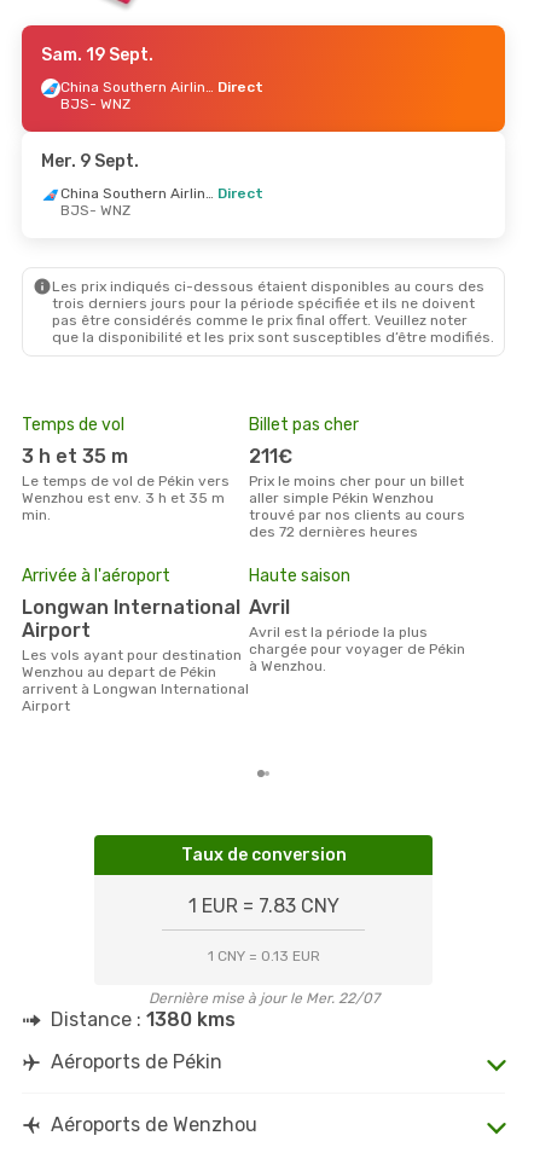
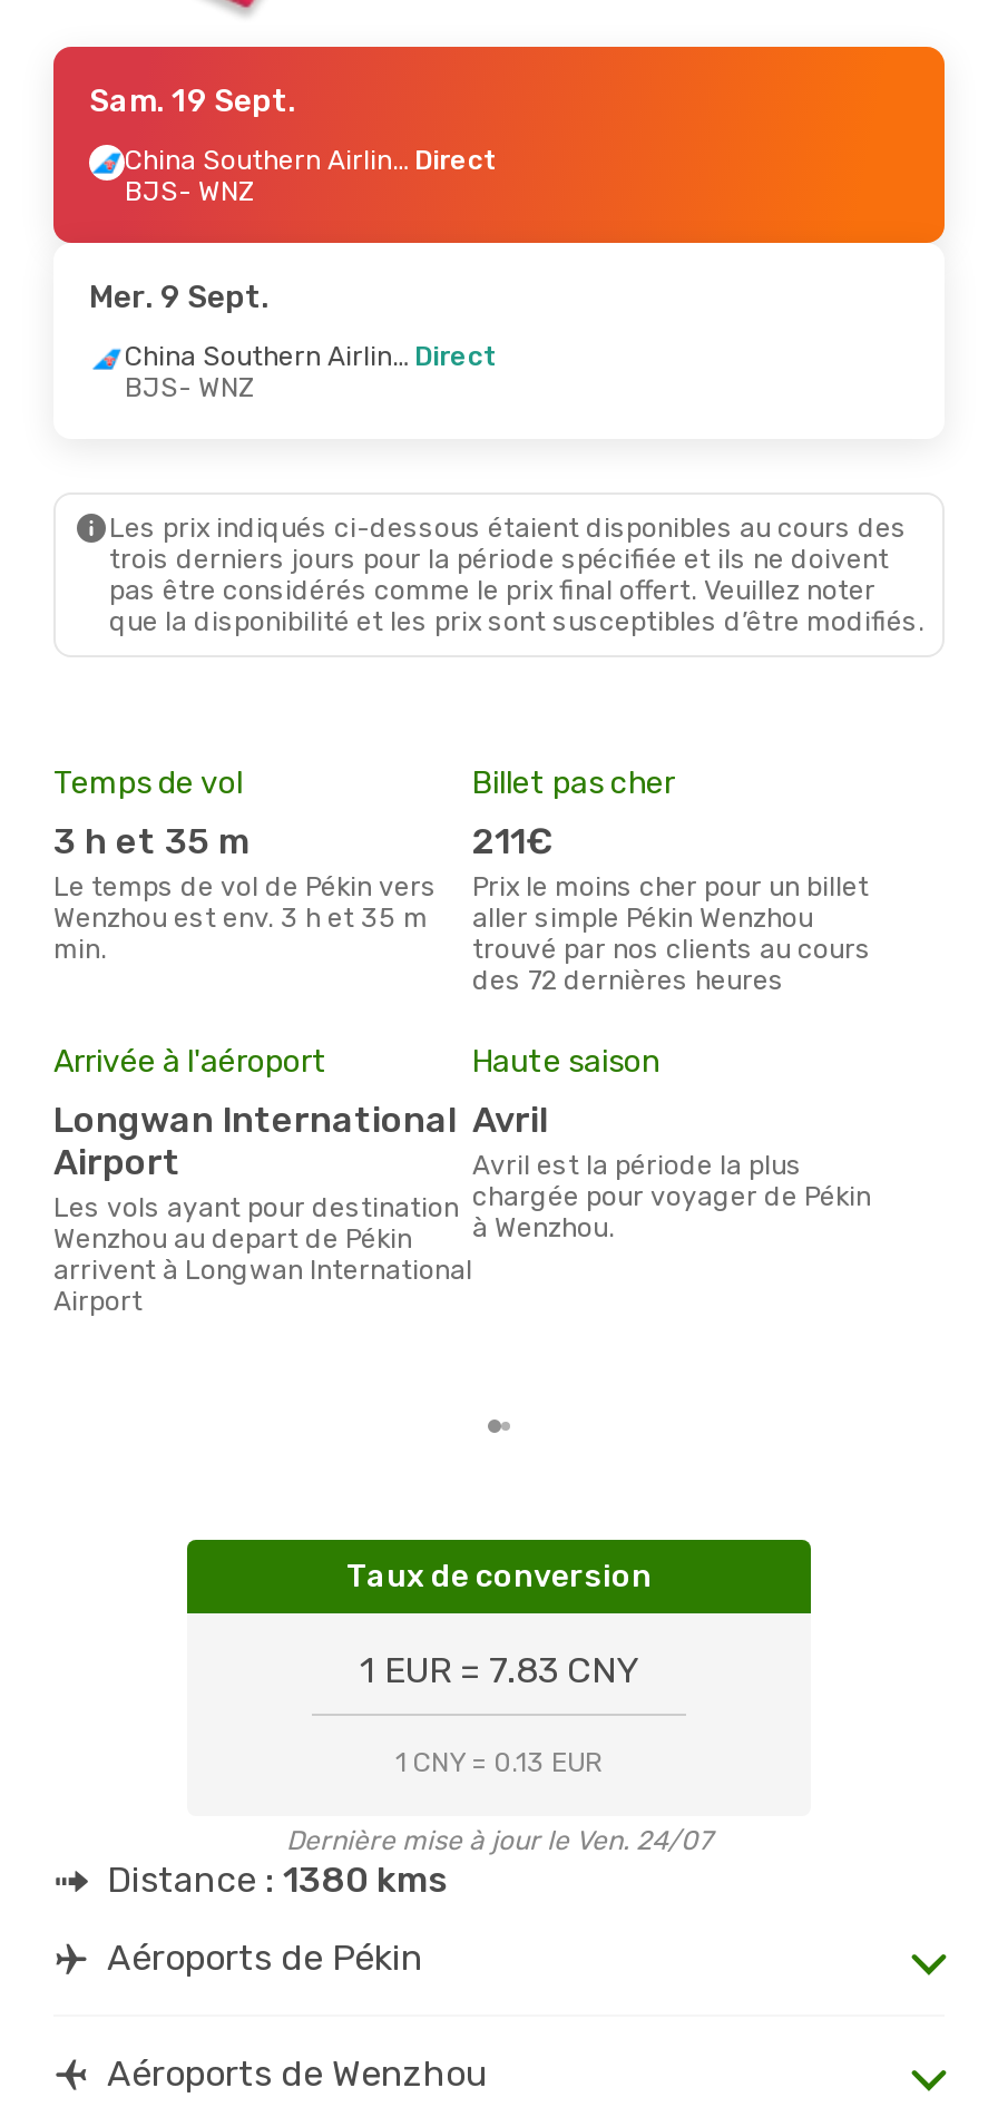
[148,990,379,1007] Dernière mise à jour le Mer. 22/07 -> [286,1825,712,1856] Dernière mise à jour le Ven. 24/07

